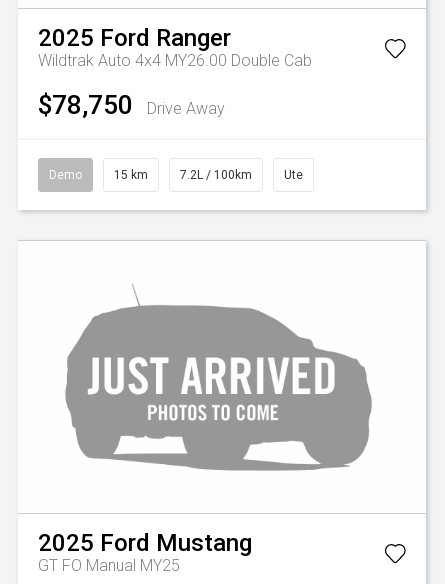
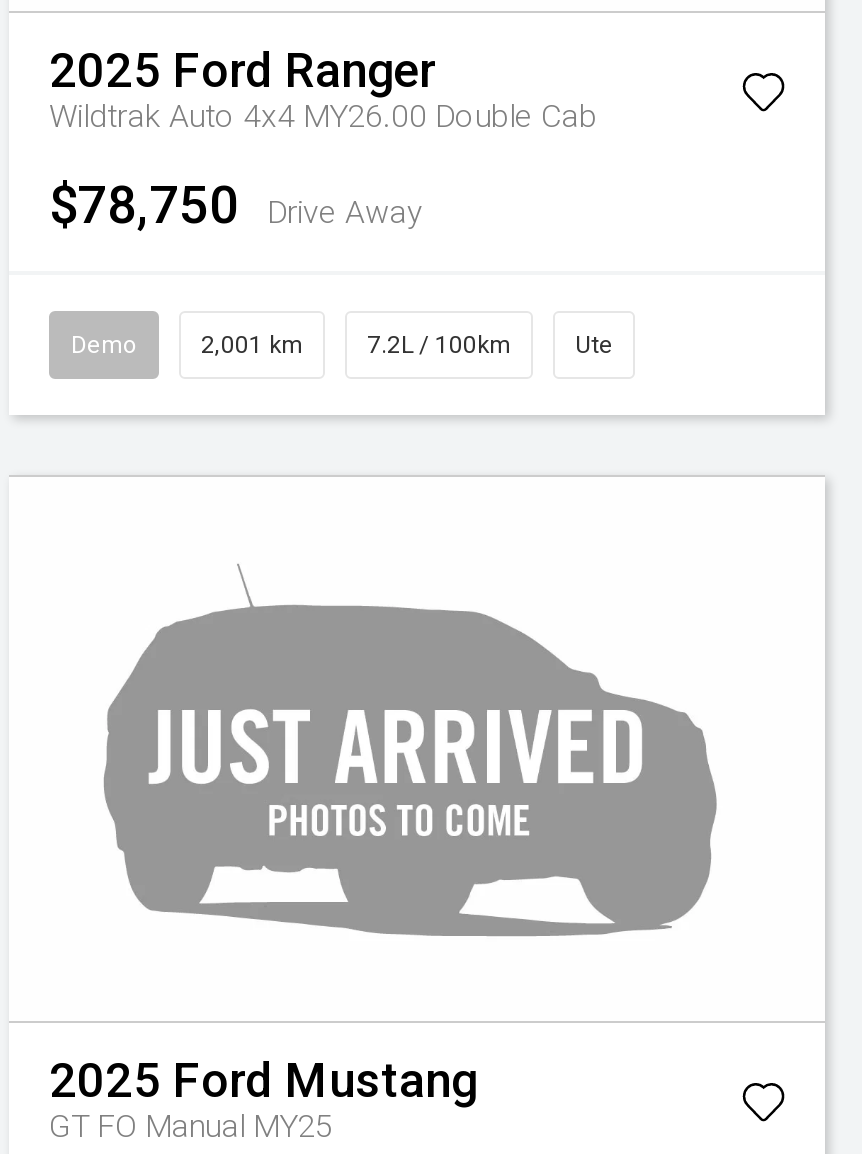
[114,168,148,182] 15 km -> [201,331,303,359] 2,001 km

